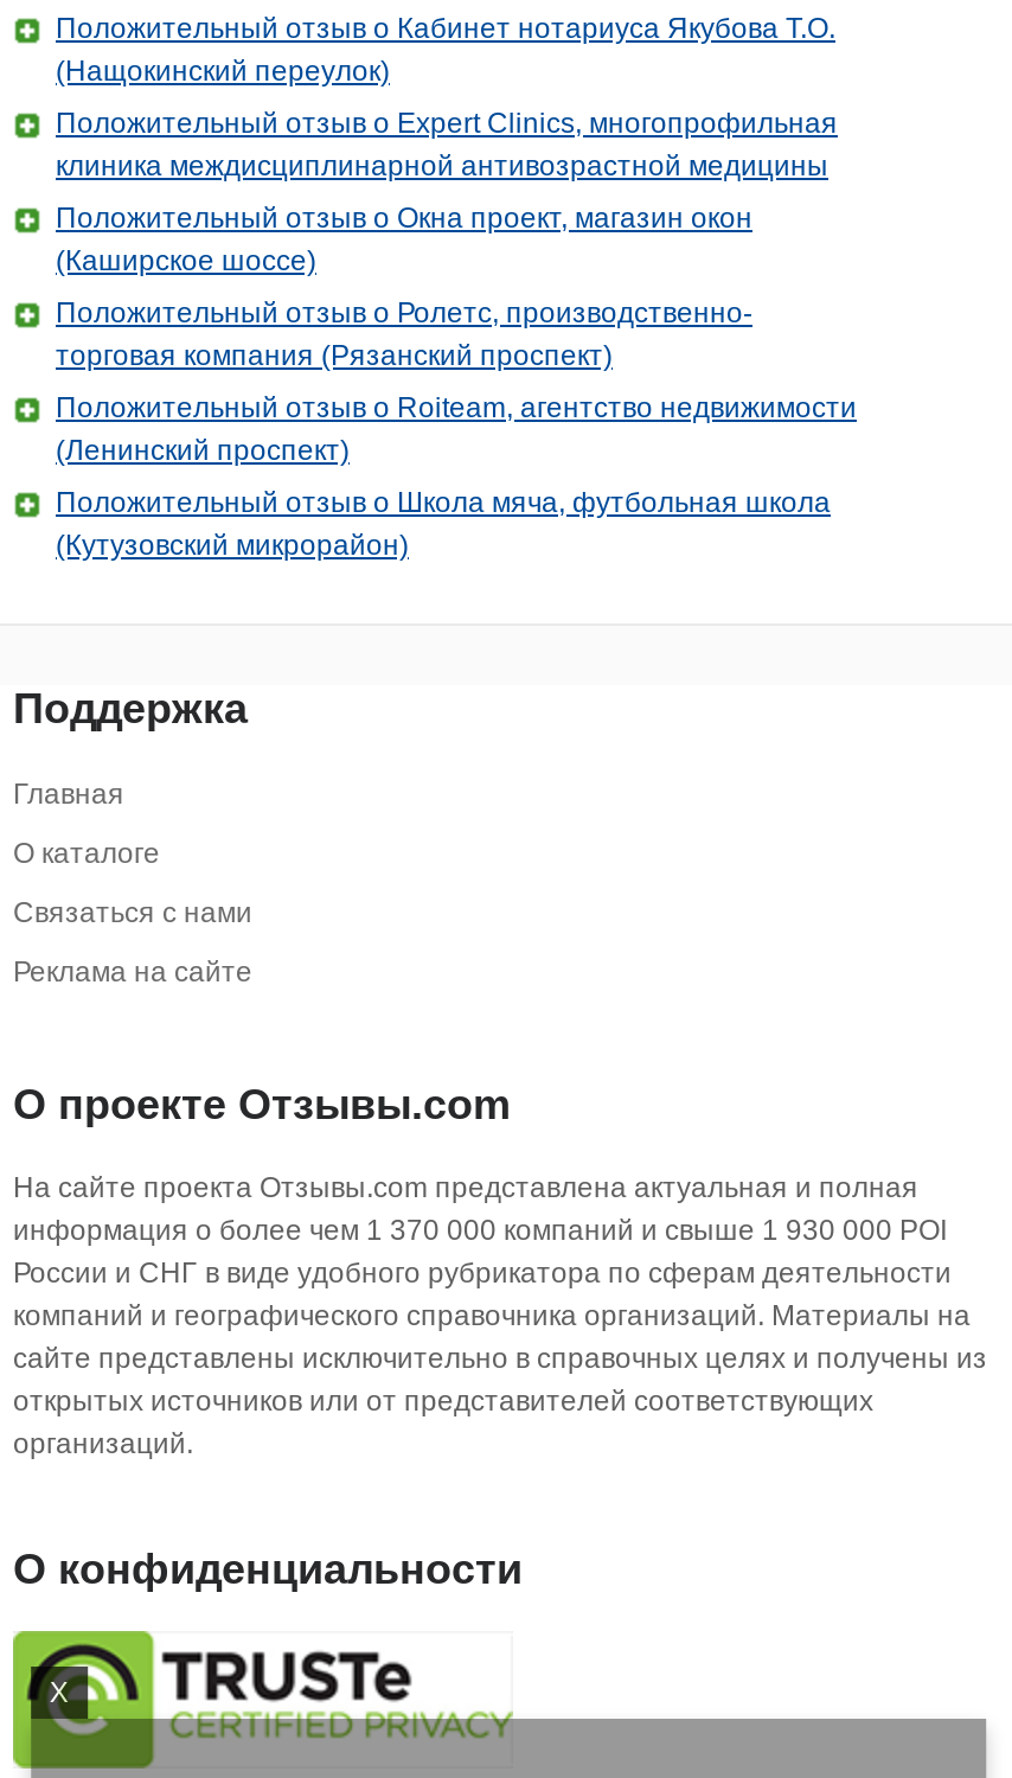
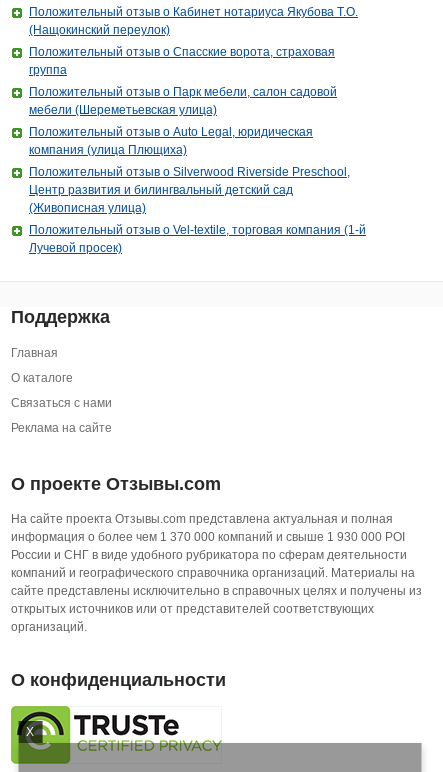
[56,107,838,183] Положительный отзыв о Expert Clinics, многопрофильная | клиника междисциплинарной антивозрастной медицины -> [29,45,335,77] Положительный отзыв о Спасские ворота, страховая | группа
[56,202,752,277] Положительный отзыв о Окна проект, магазин окон | (Каширское шоссе) -> [29,85,337,117] Положительный отзыв о Парк мебели, салон садовой | мебели (Шереметьевская улица)
[56,296,752,372] Положительный отзыв о Ролетс, производственно- | торговая компания (Рязанский проспект) -> [29,125,313,157] Положительный отзыв о Auto Legal, юридическая | компания (улица Плющиха)
[56,391,857,467] Положительный отзыв о Roiteam, агентство недвижимости | (Ленинский проспект) -> [29,165,350,215] Положительный отзыв о Silverwood Riverside Preschool, | Центр развития и билингвальный детский сад | (Живописная улица)
[56,486,831,562] Положительный отзыв о Школа мяча, футбольная школа | (Кутузовский микрорайон) -> [29,223,366,255] Положительный отзыв о Vel-textile, торговая компания (1-й | Лучевой просек)

